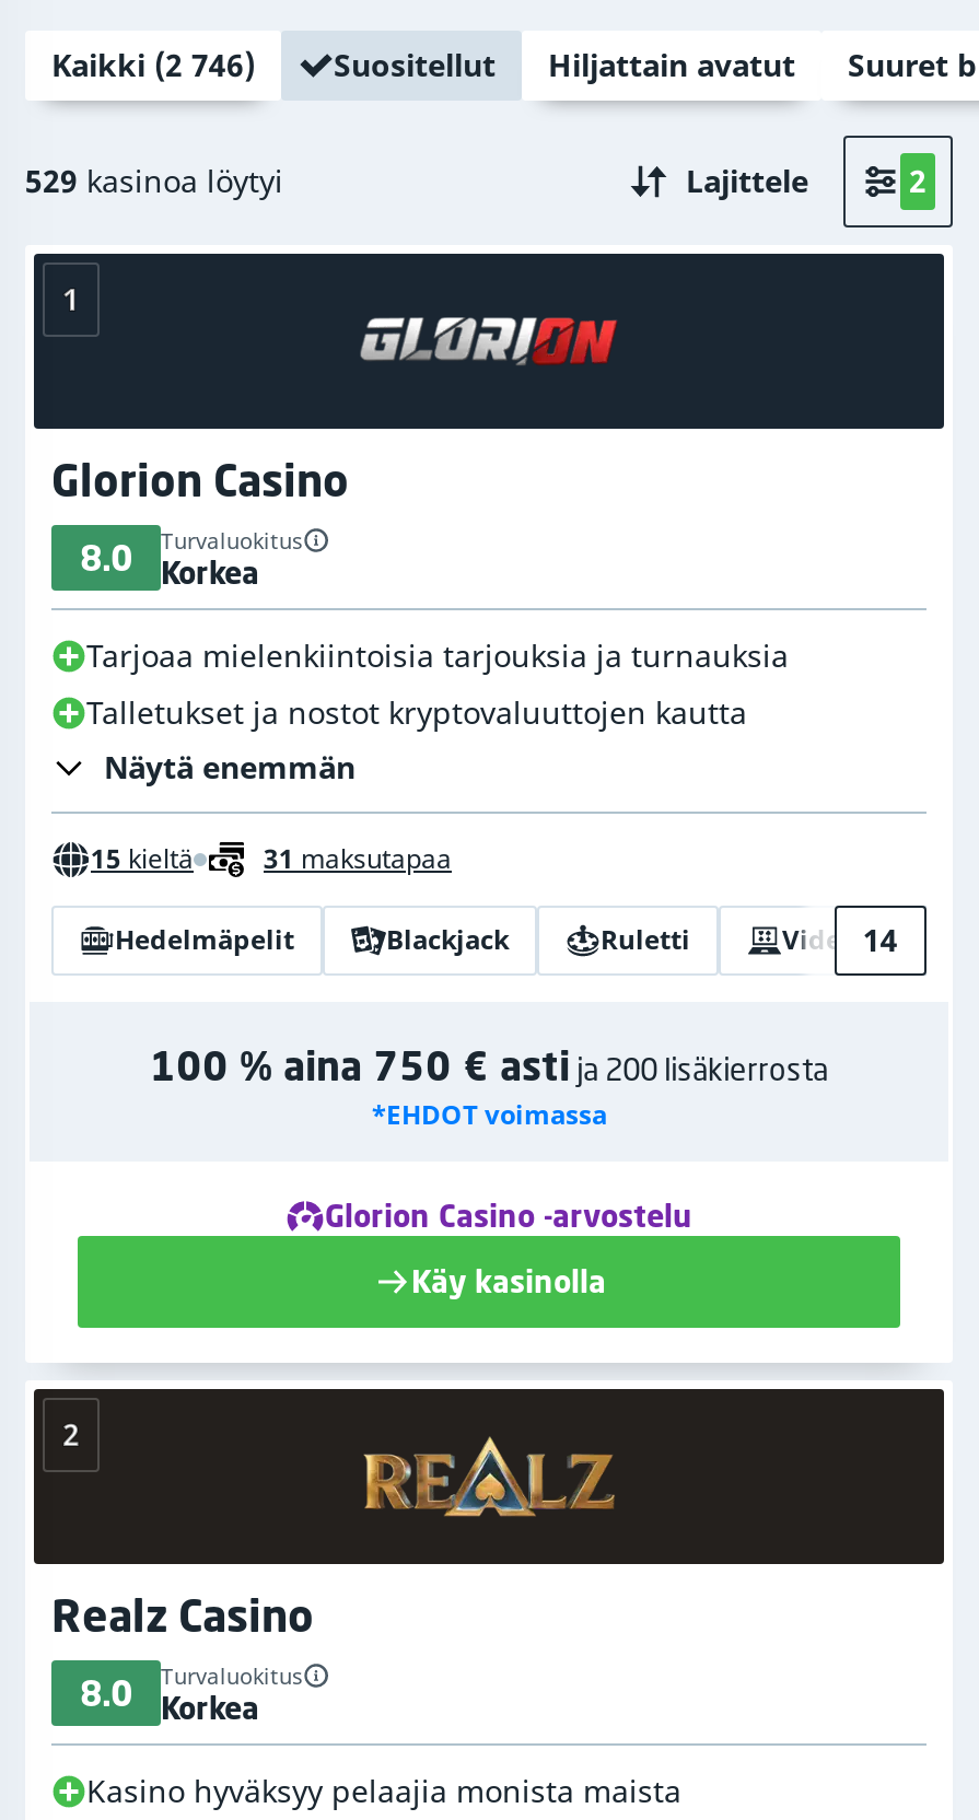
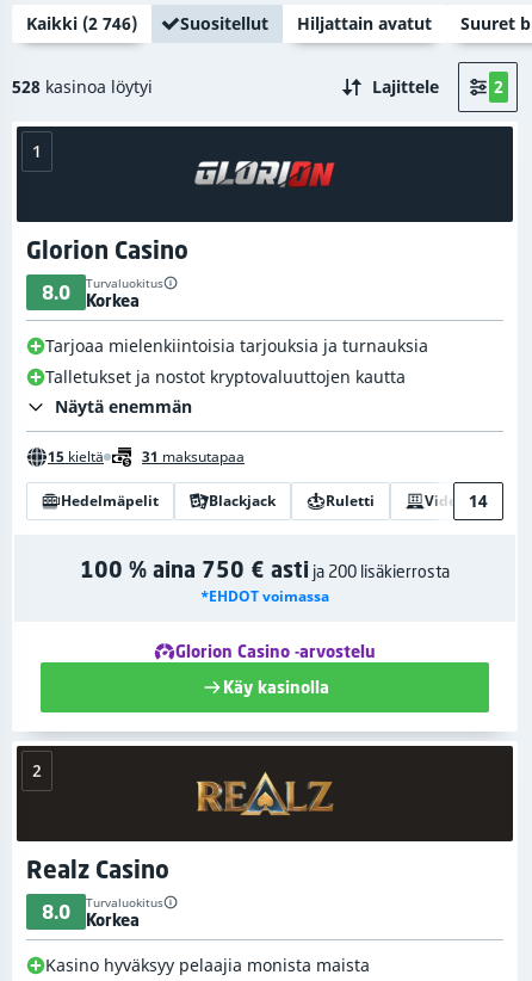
[25,160,283,201] 529 kasinoa löytyi -> [12,75,153,98] 528 kasinoa löytyi

